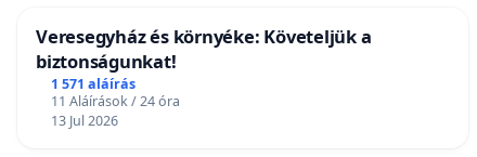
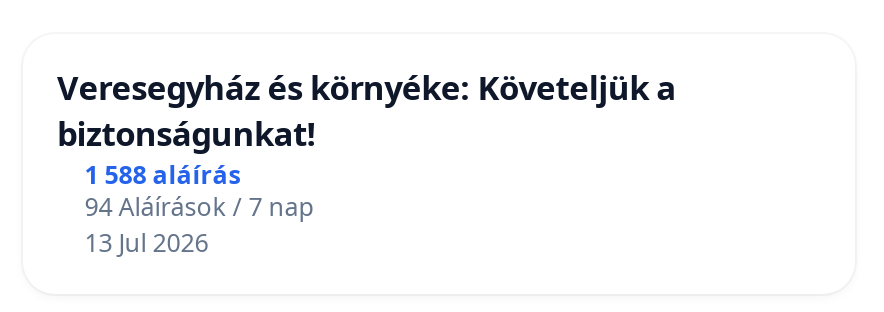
[51,74,135,93] 1 571 aláírás -> [85,158,241,192] 1 588 aláírás
[51,92,180,110] 11 Aláírások / 24 óra -> [85,190,315,224] 94 Aláírások / 7 nap

